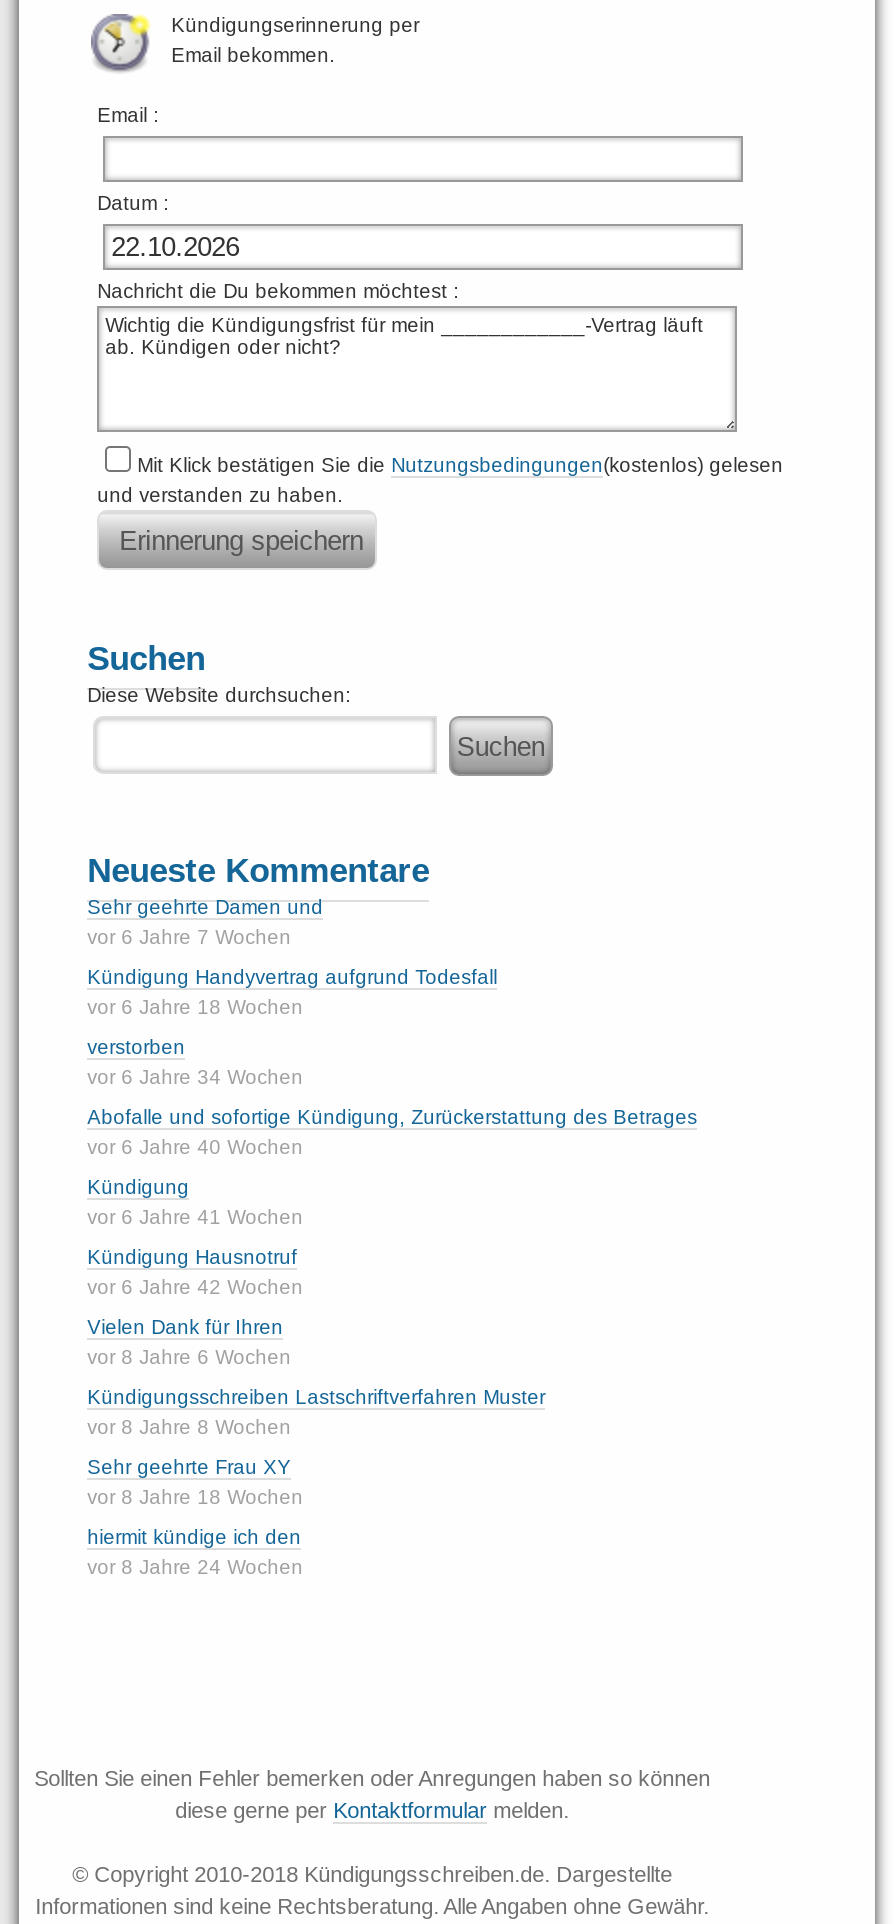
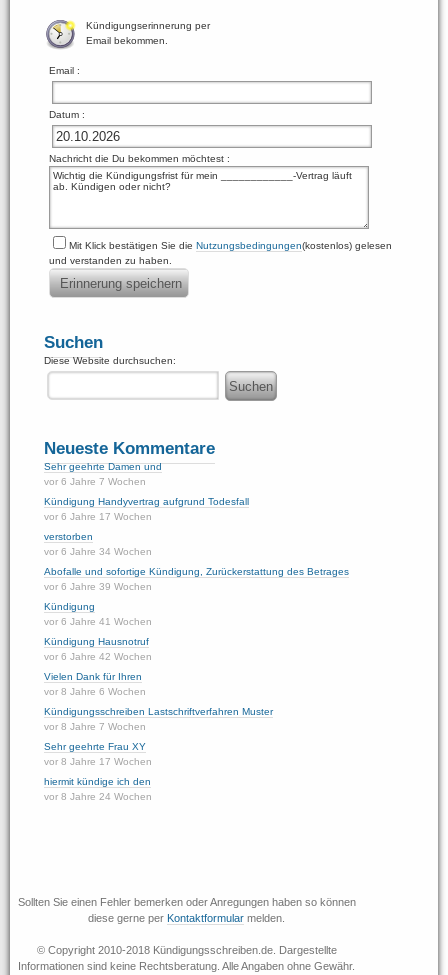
[87,996,303,1018] vor 6 Jahre 18 Wochen -> [44,511,152,522] vor 6 Jahre 17 Wochen
[87,1136,303,1158] vor 6 Jahre 40 Wochen -> [44,581,152,592] vor 6 Jahre 39 Wochen
[87,1416,291,1438] vor 8 Jahre 8 Wochen -> [44,721,146,732] vor 8 Jahre 7 Wochen
[87,1486,303,1508] vor 8 Jahre 18 Wochen -> [44,756,152,767] vor 8 Jahre 17 Wochen

